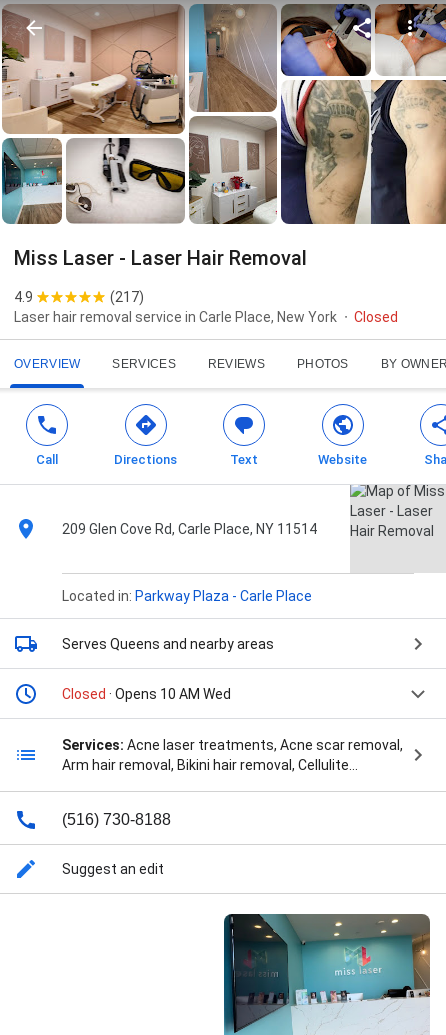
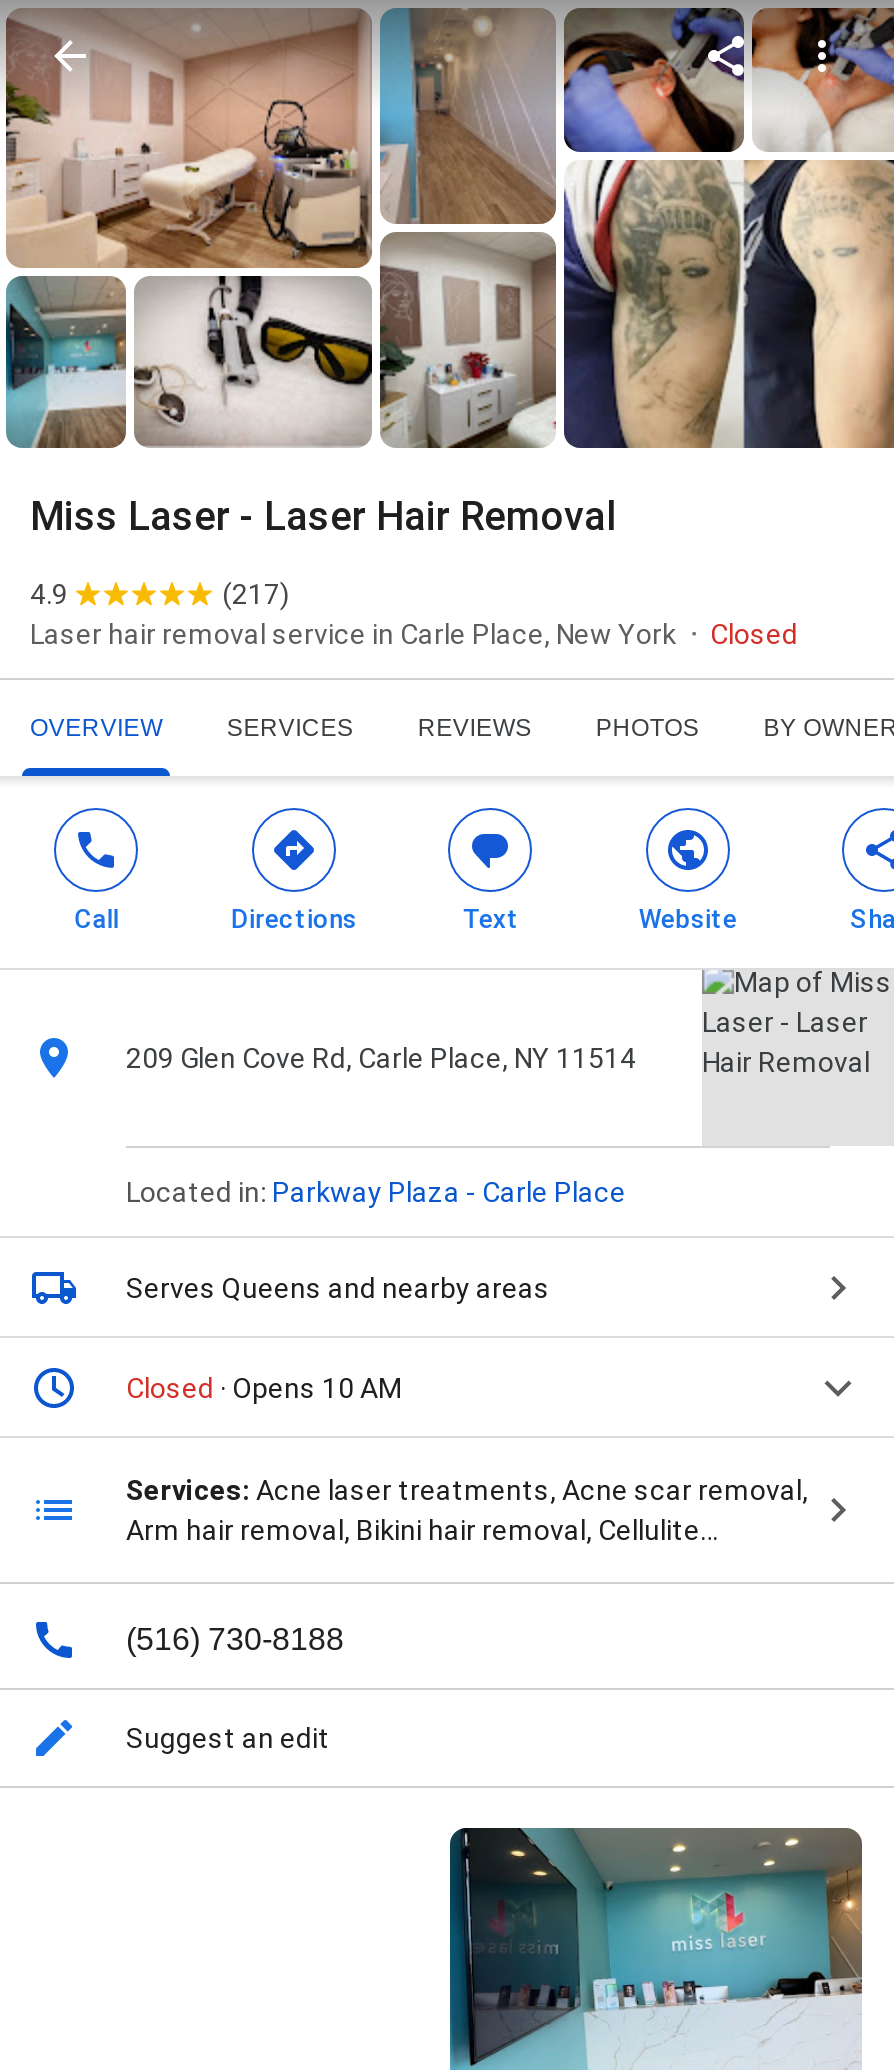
[62,686,231,702] Closed · Opens 10 AM Wed -> [126,1372,402,1404] Closed · Opens 10 AM

